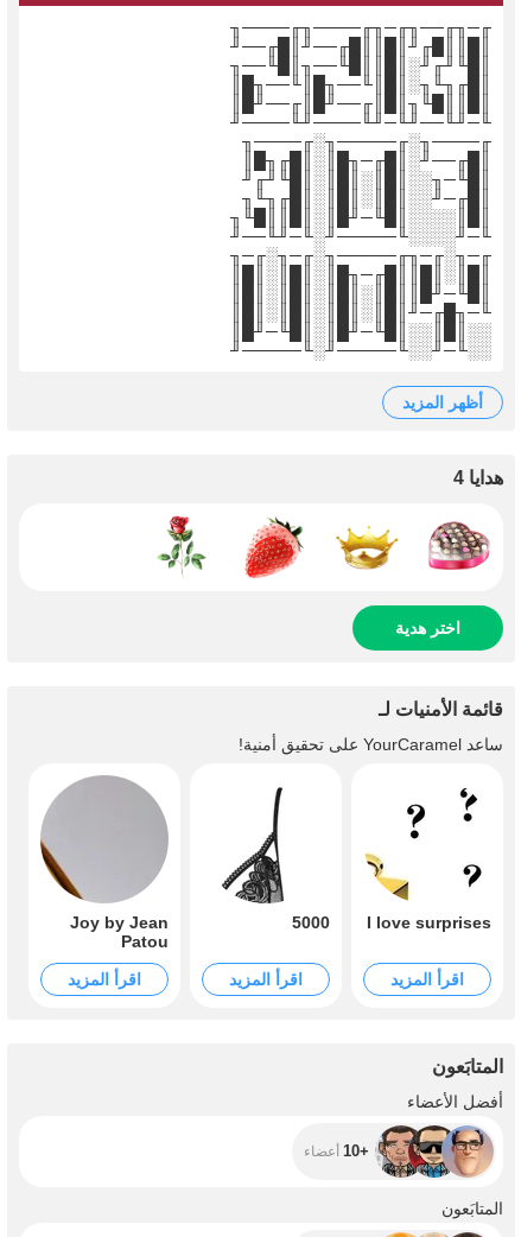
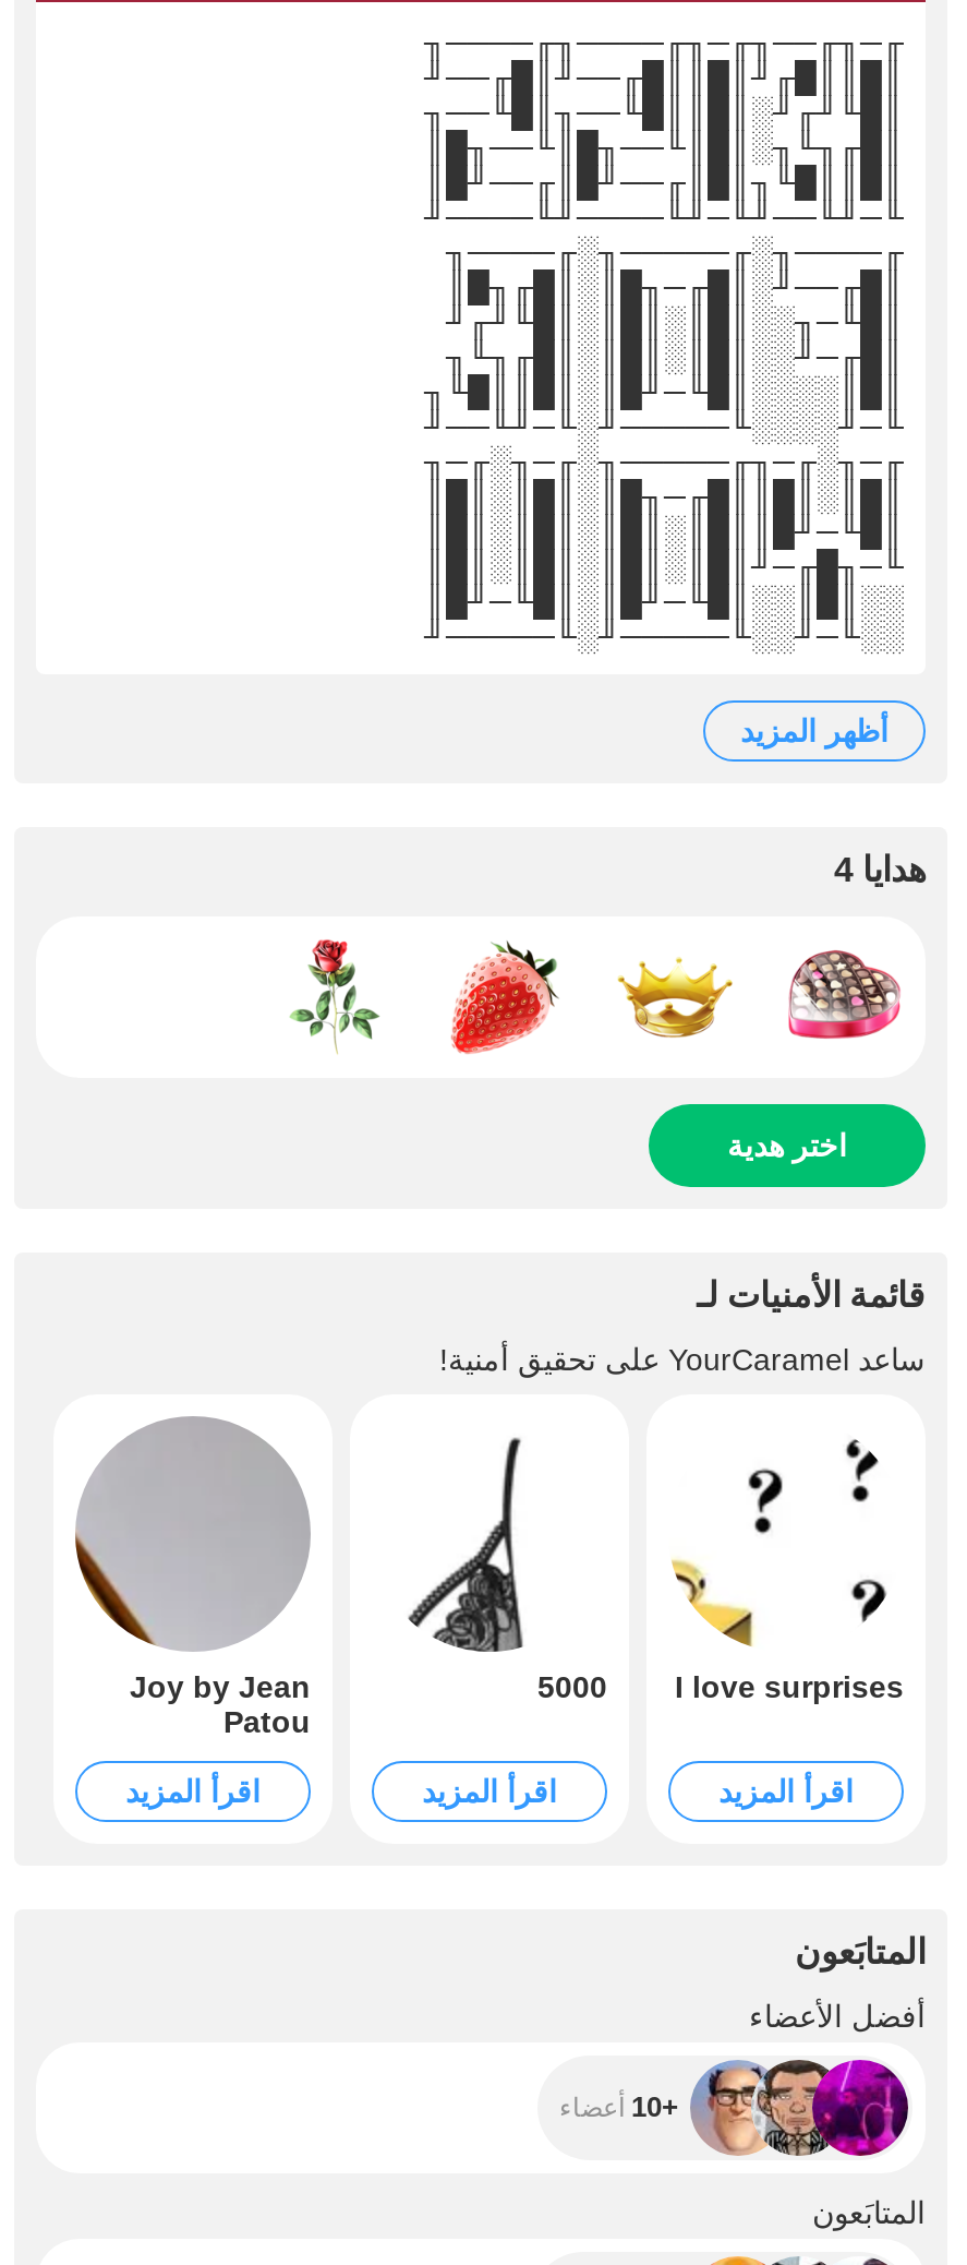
[376,1125,493,1179] [image] -> [690,2058,908,2158] [image]

